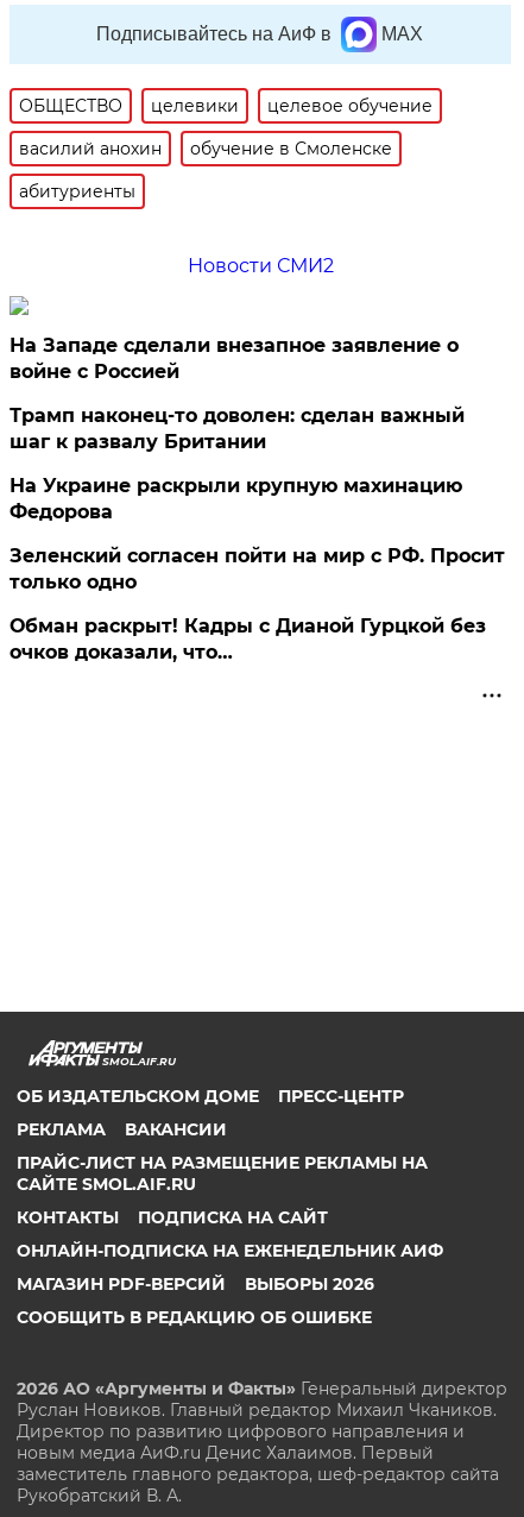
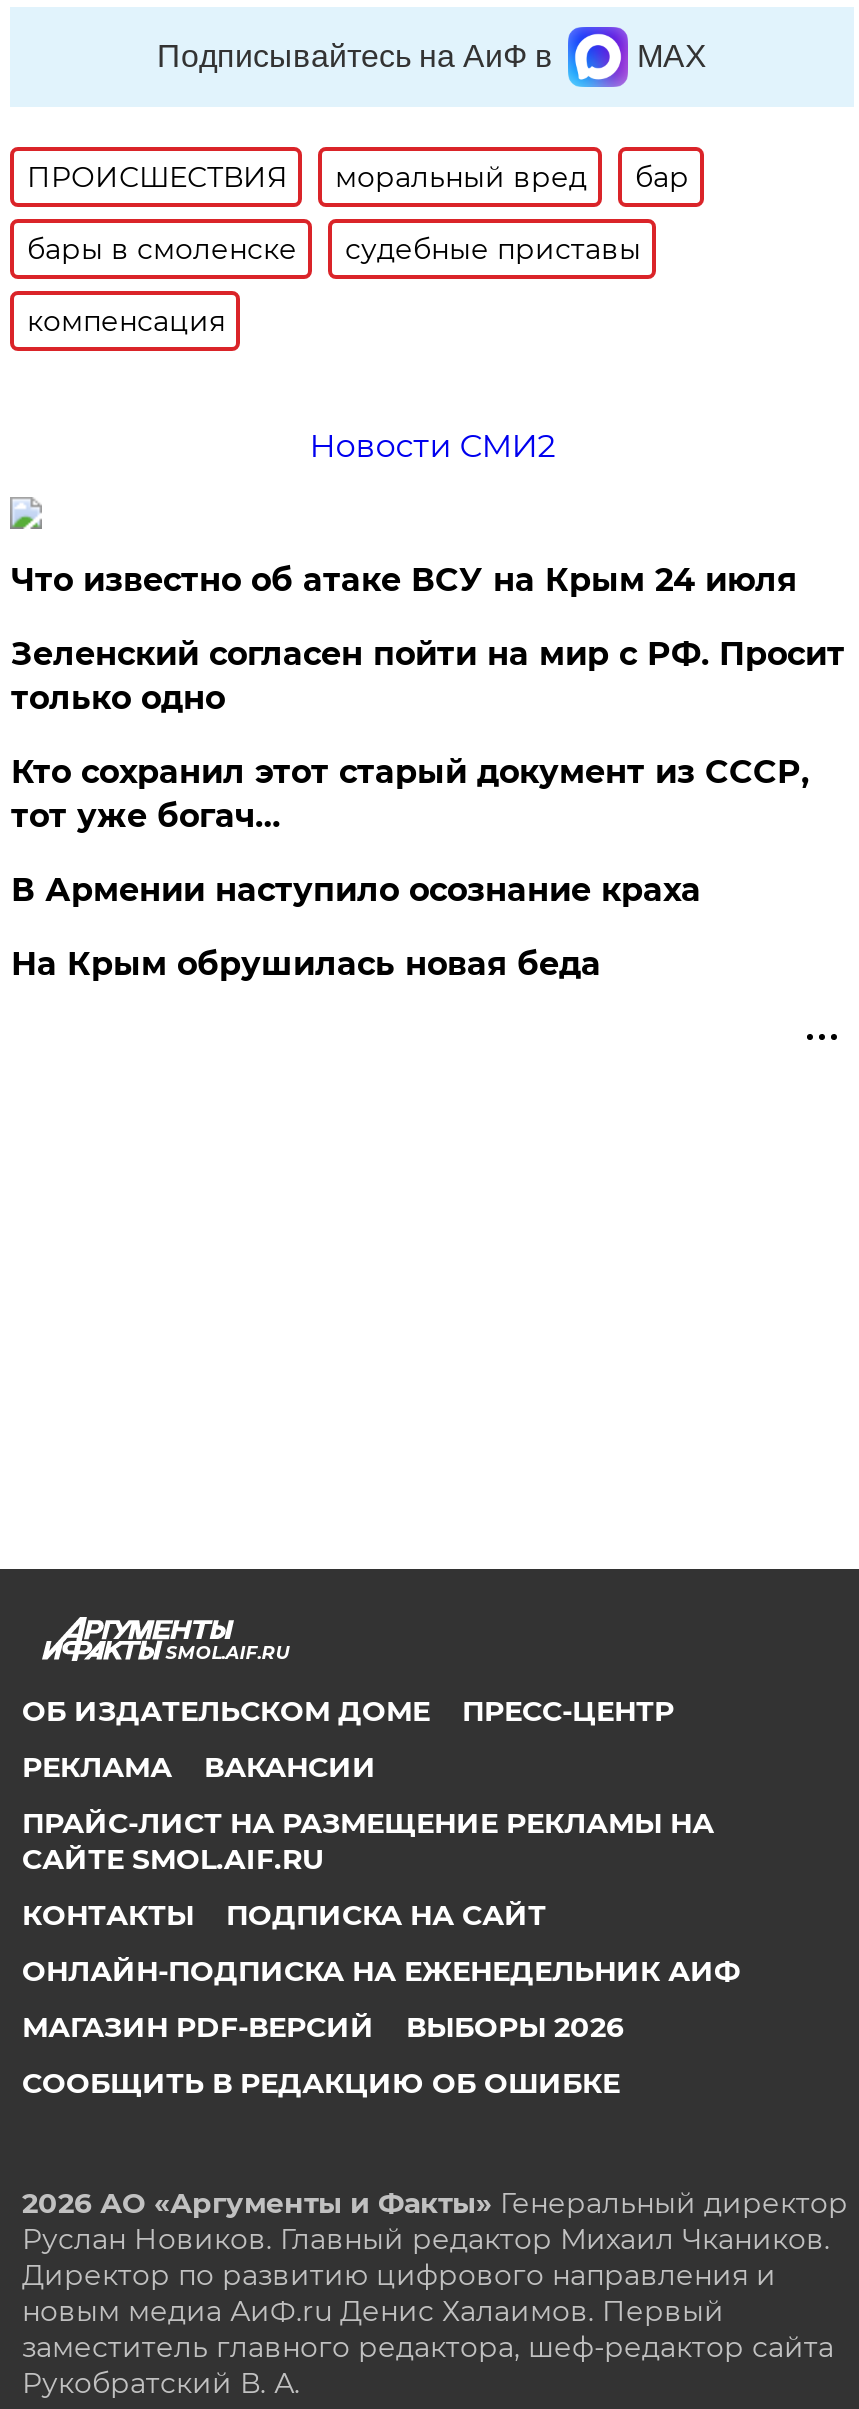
[19,95,433,117] ОБЩЕСТВО | целевики | целевое обучение -> [27,158,689,194] ПРОИСШЕСТВИЯ | моральный вред | бар
[19,138,393,159] василий анохин | обучение в Смоленске -> [27,230,641,266] бары в смоленске | судебные приставы
[19,181,136,202] абитуриенты -> [27,302,225,338] компенсация
[10,334,465,523] На Западе сделали внезапное заявление о | войне с Россией | Трамп наконец-то доволен: сделан важный | шаг к развалу Британии | На Украине раскрыли крупную махинацию | Федорова -> [11,560,797,598] Что известно об атаке ВСУ на Крым 24 июля
moved [10,545,505,593] -> [11,634,845,716]: Зеленский согласен пойти на мир с РФ. Просит | только одно
[10,615,486,663] Обман раскрыт! Кадры с Дианой Гурцкой без | очков доказали, что… -> [11,752,809,982] Кто сохранил этот старый документ из СССР, | тот уже богач… | В Армении наступило осознание краха | На Крым обрушилась новая беда

